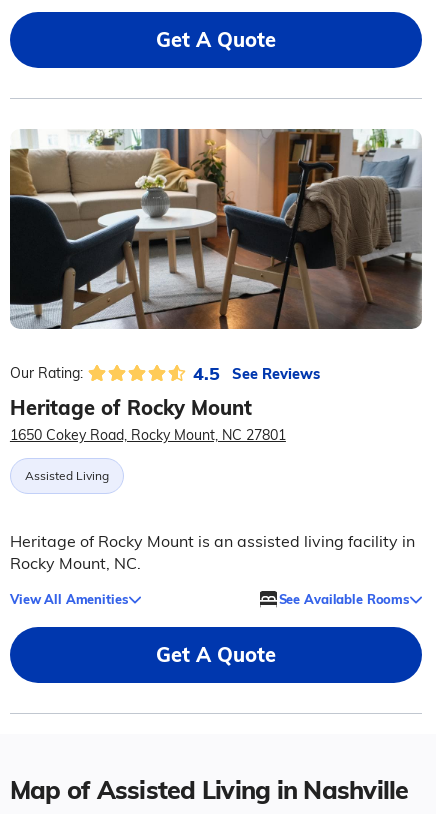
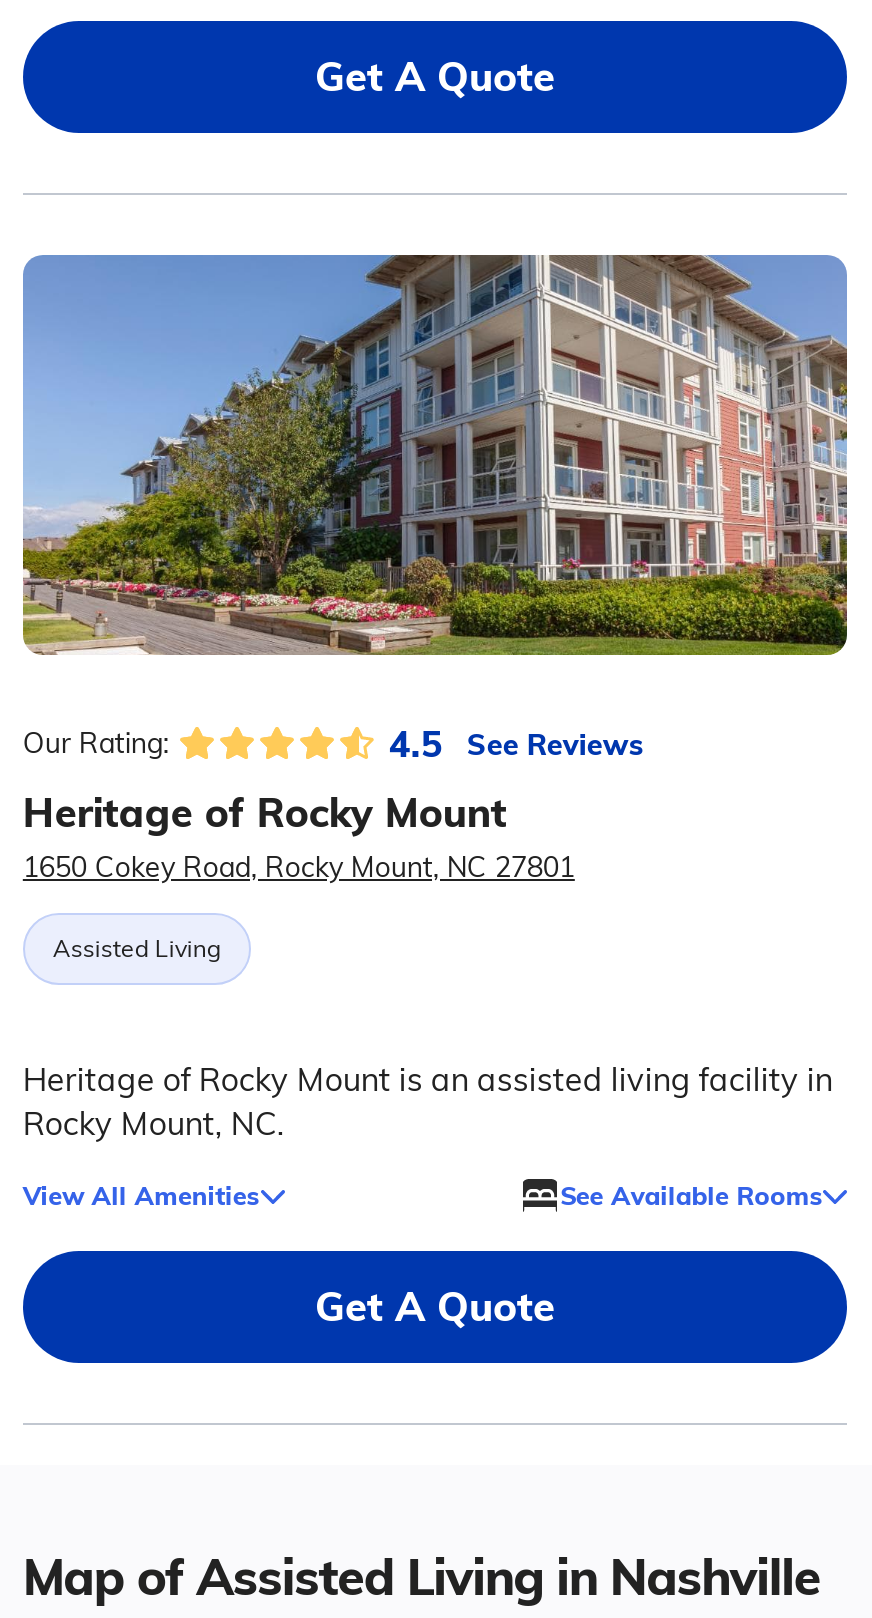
[9,128,422,330] [image] -> [21,253,849,657] [image]

